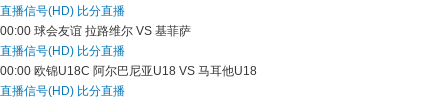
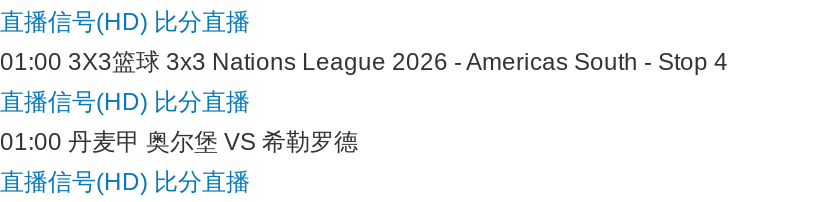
[0,24,191,38] 00:00 球会友谊拉路维尔 VS 基菲萨 -> [0,48,728,76] 01:00 3X3篮球3x3 Nations League 2026 - Americas South - Stop 4
[0,64,257,78] 00:00 欧锦U18C阿尔巴尼亚U18 VS 马耳他U18 -> [0,128,358,156] 01:00 丹麦甲奥尔堡 VS 希勒罗德

